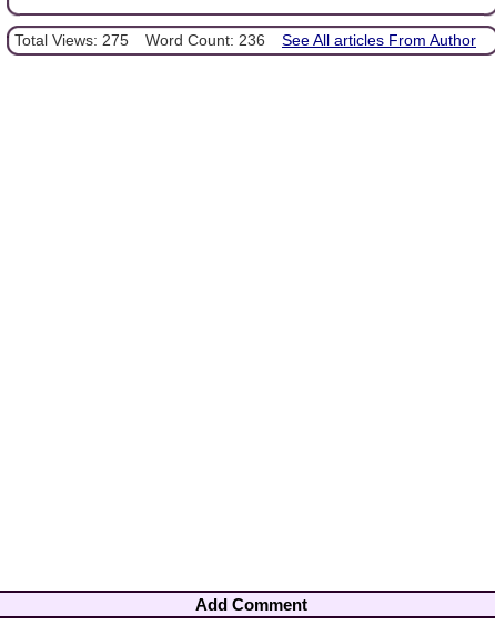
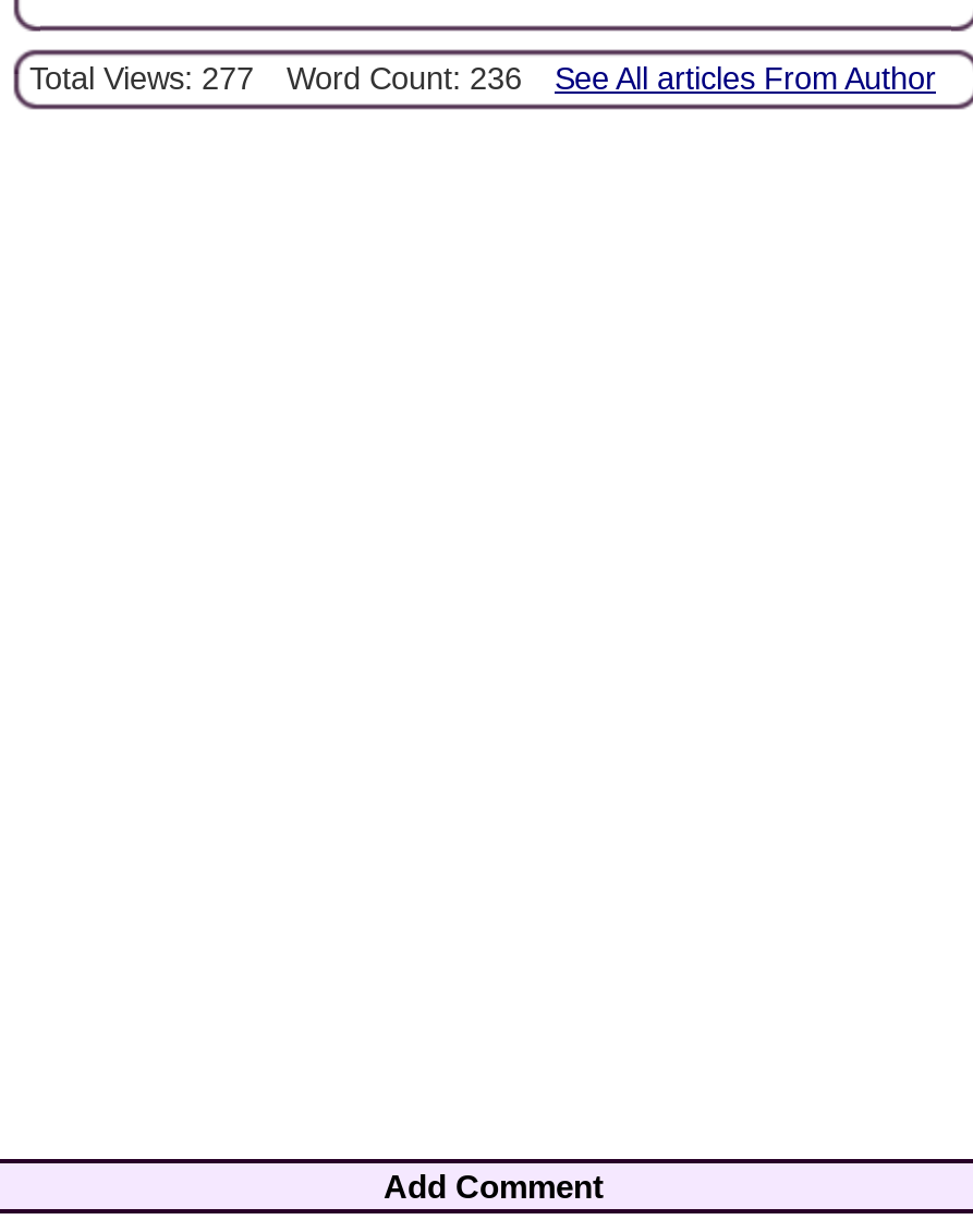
[14,31,476,49] Total Views: 275 Word Count: 236 See All articles From Author -> [29,60,936,95] Total Views: 277 Word Count: 236 See All articles From Author

